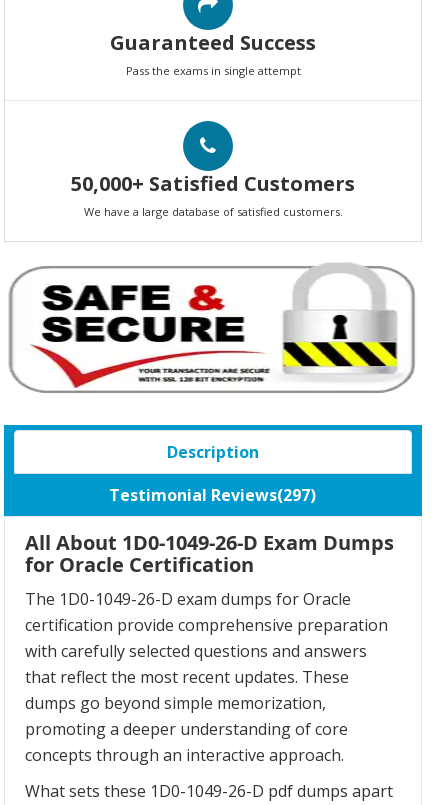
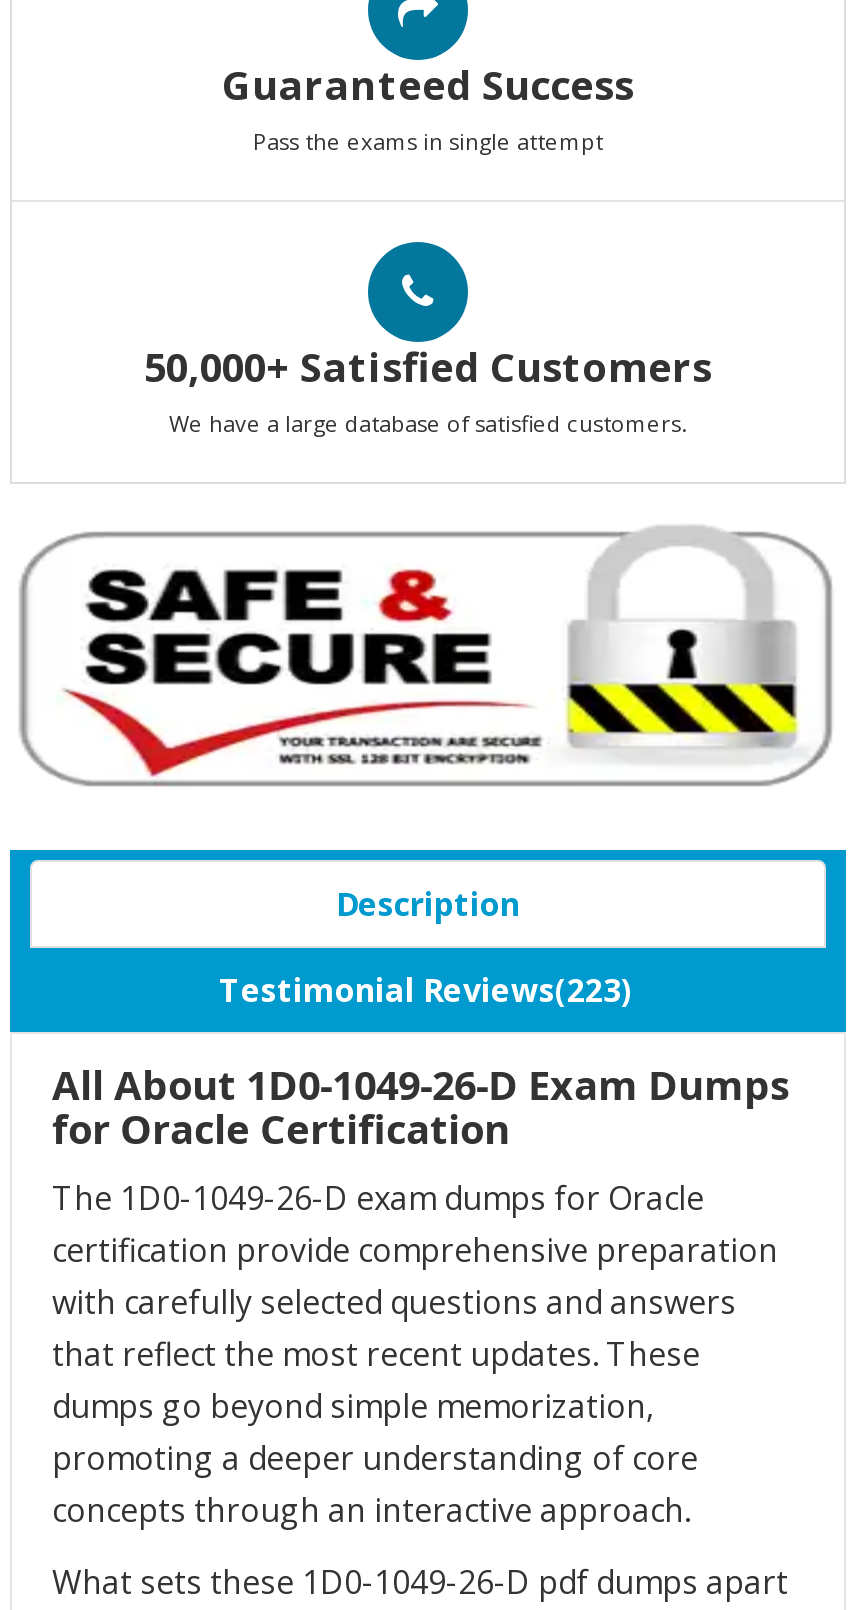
[108,484,315,506] Testimonial Reviews(297) -> [219,968,633,1012] Testimonial Reviews(223)

